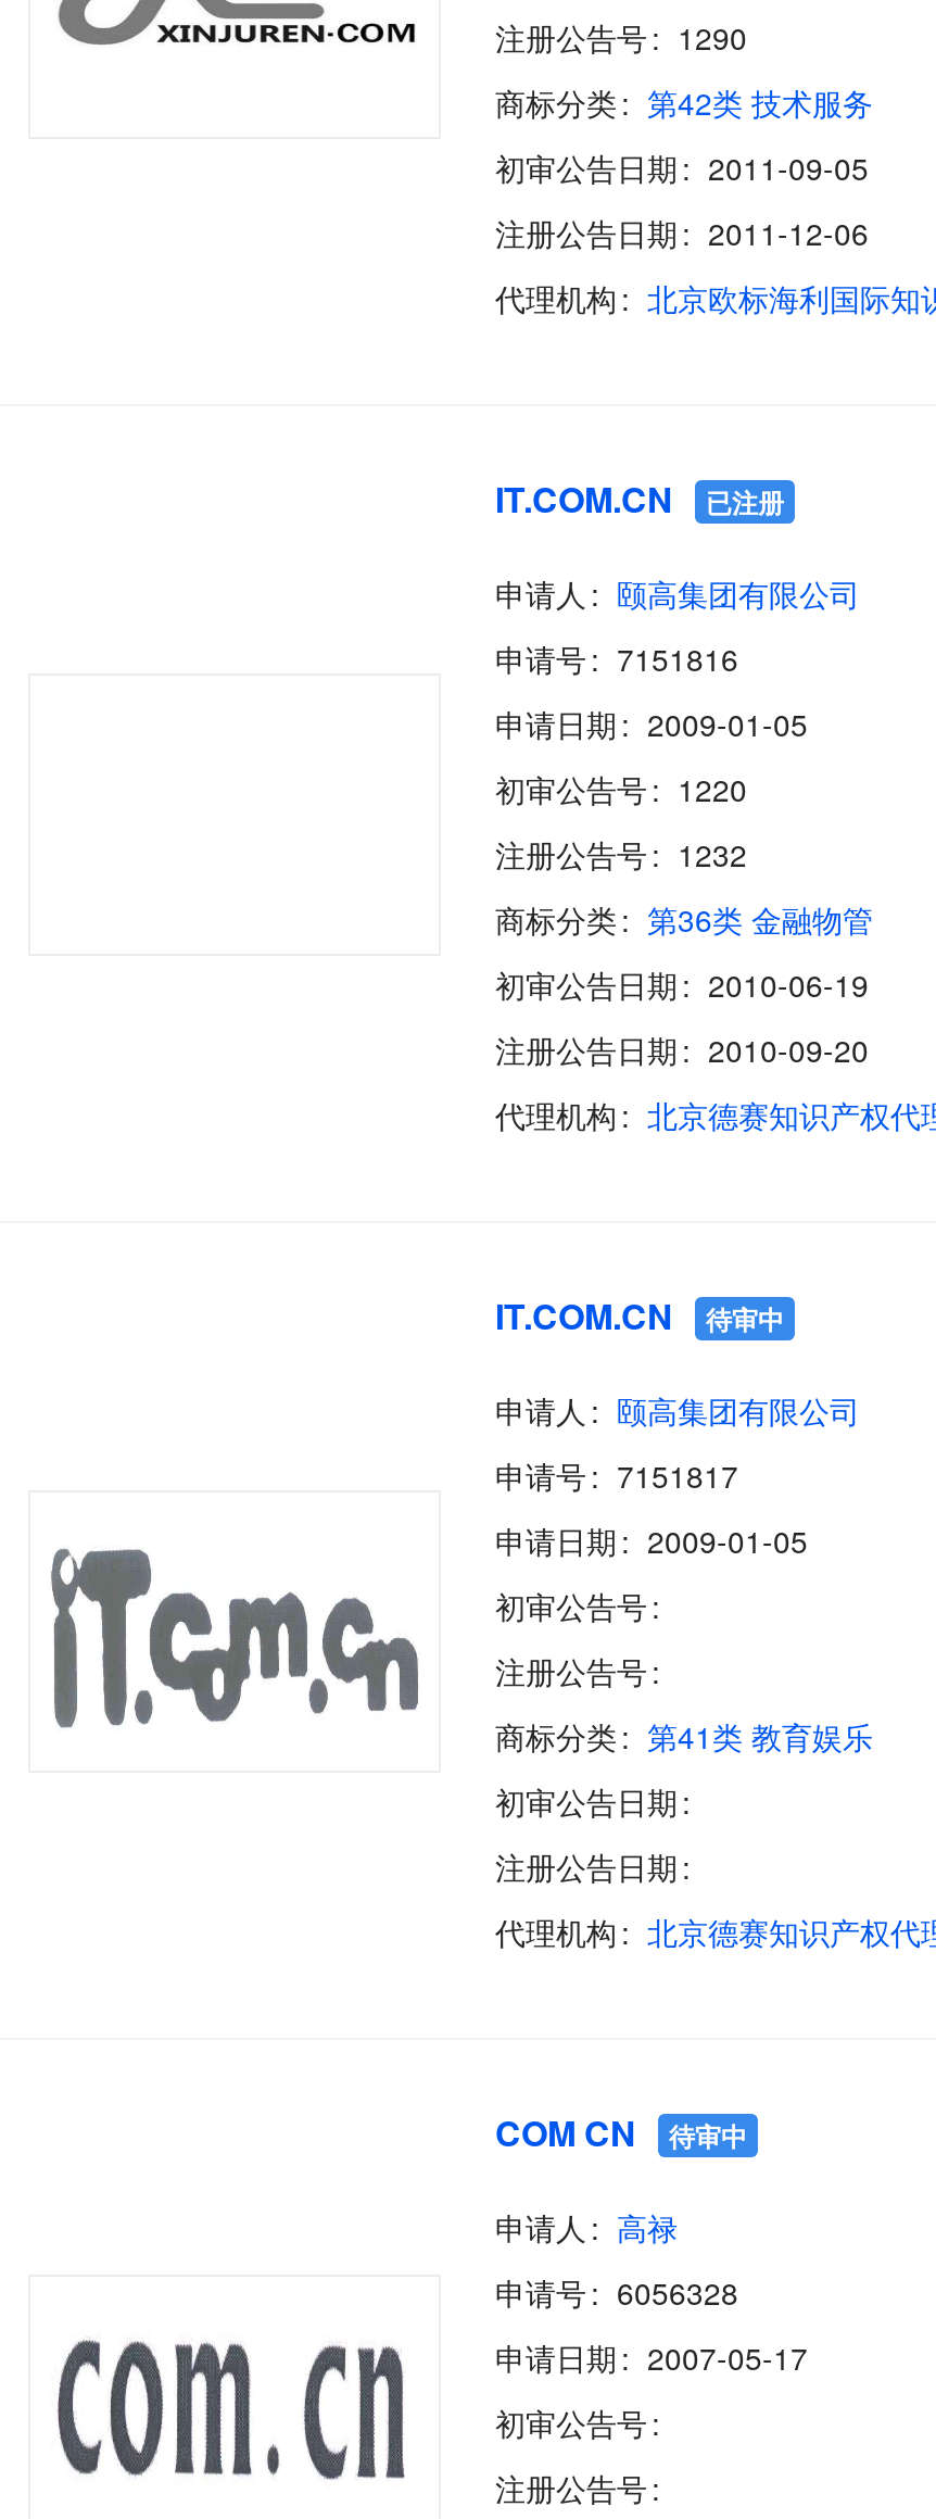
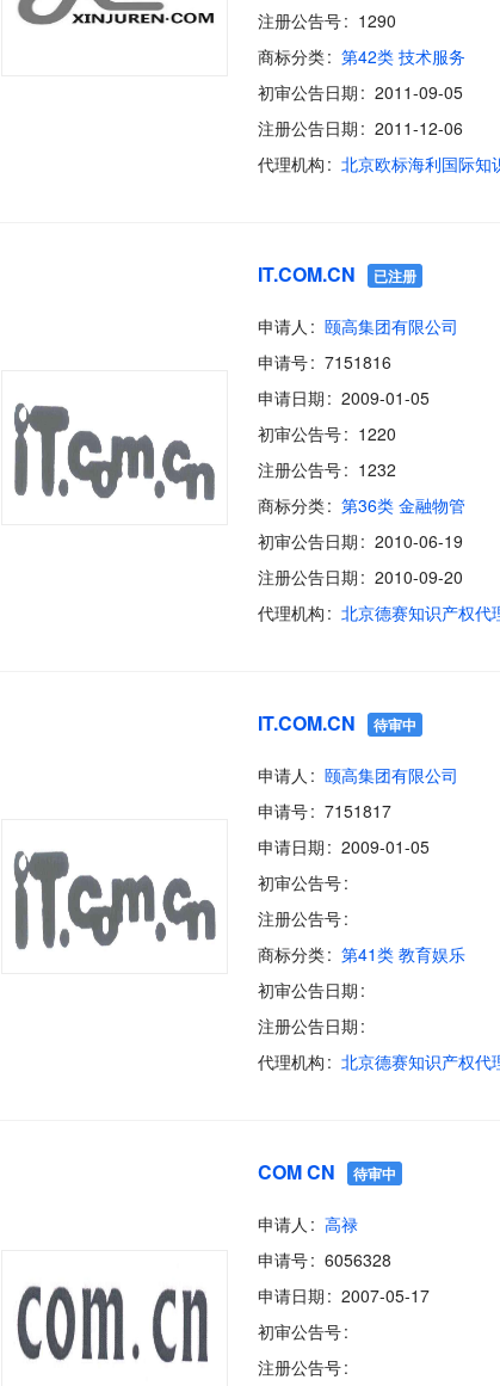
none -> [13,402,216,501] [image]

